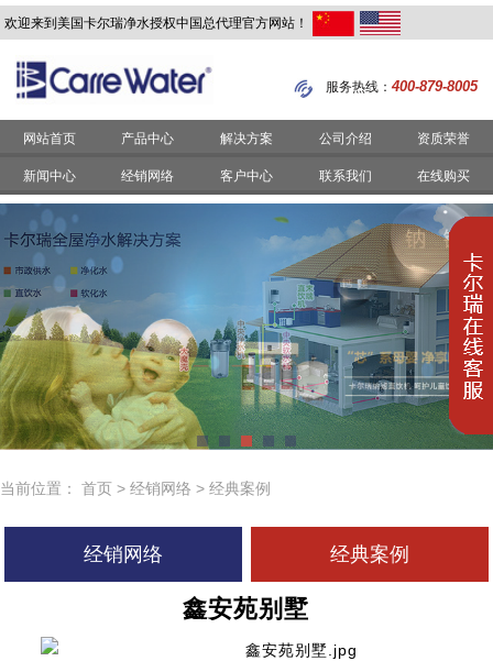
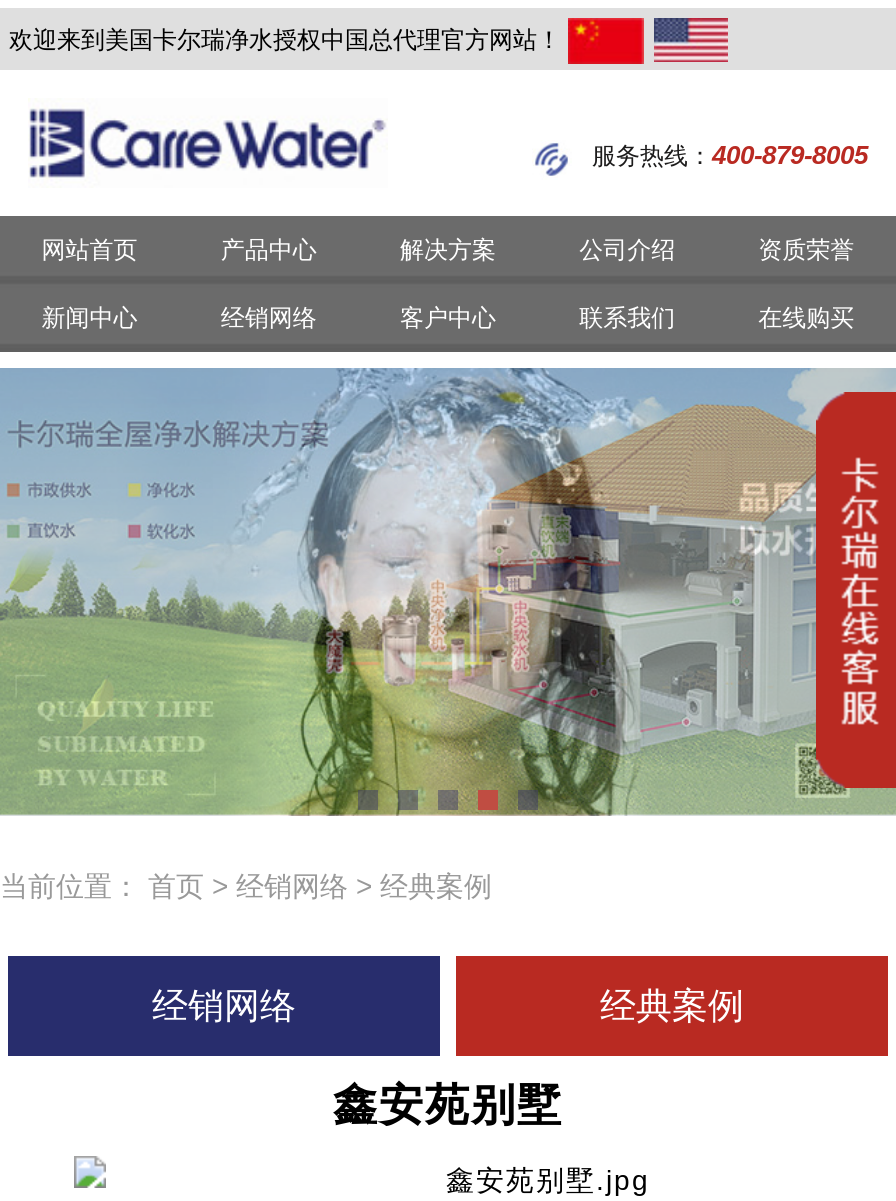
[3,203,490,451] [image] -> [6,368,890,816] [image]

